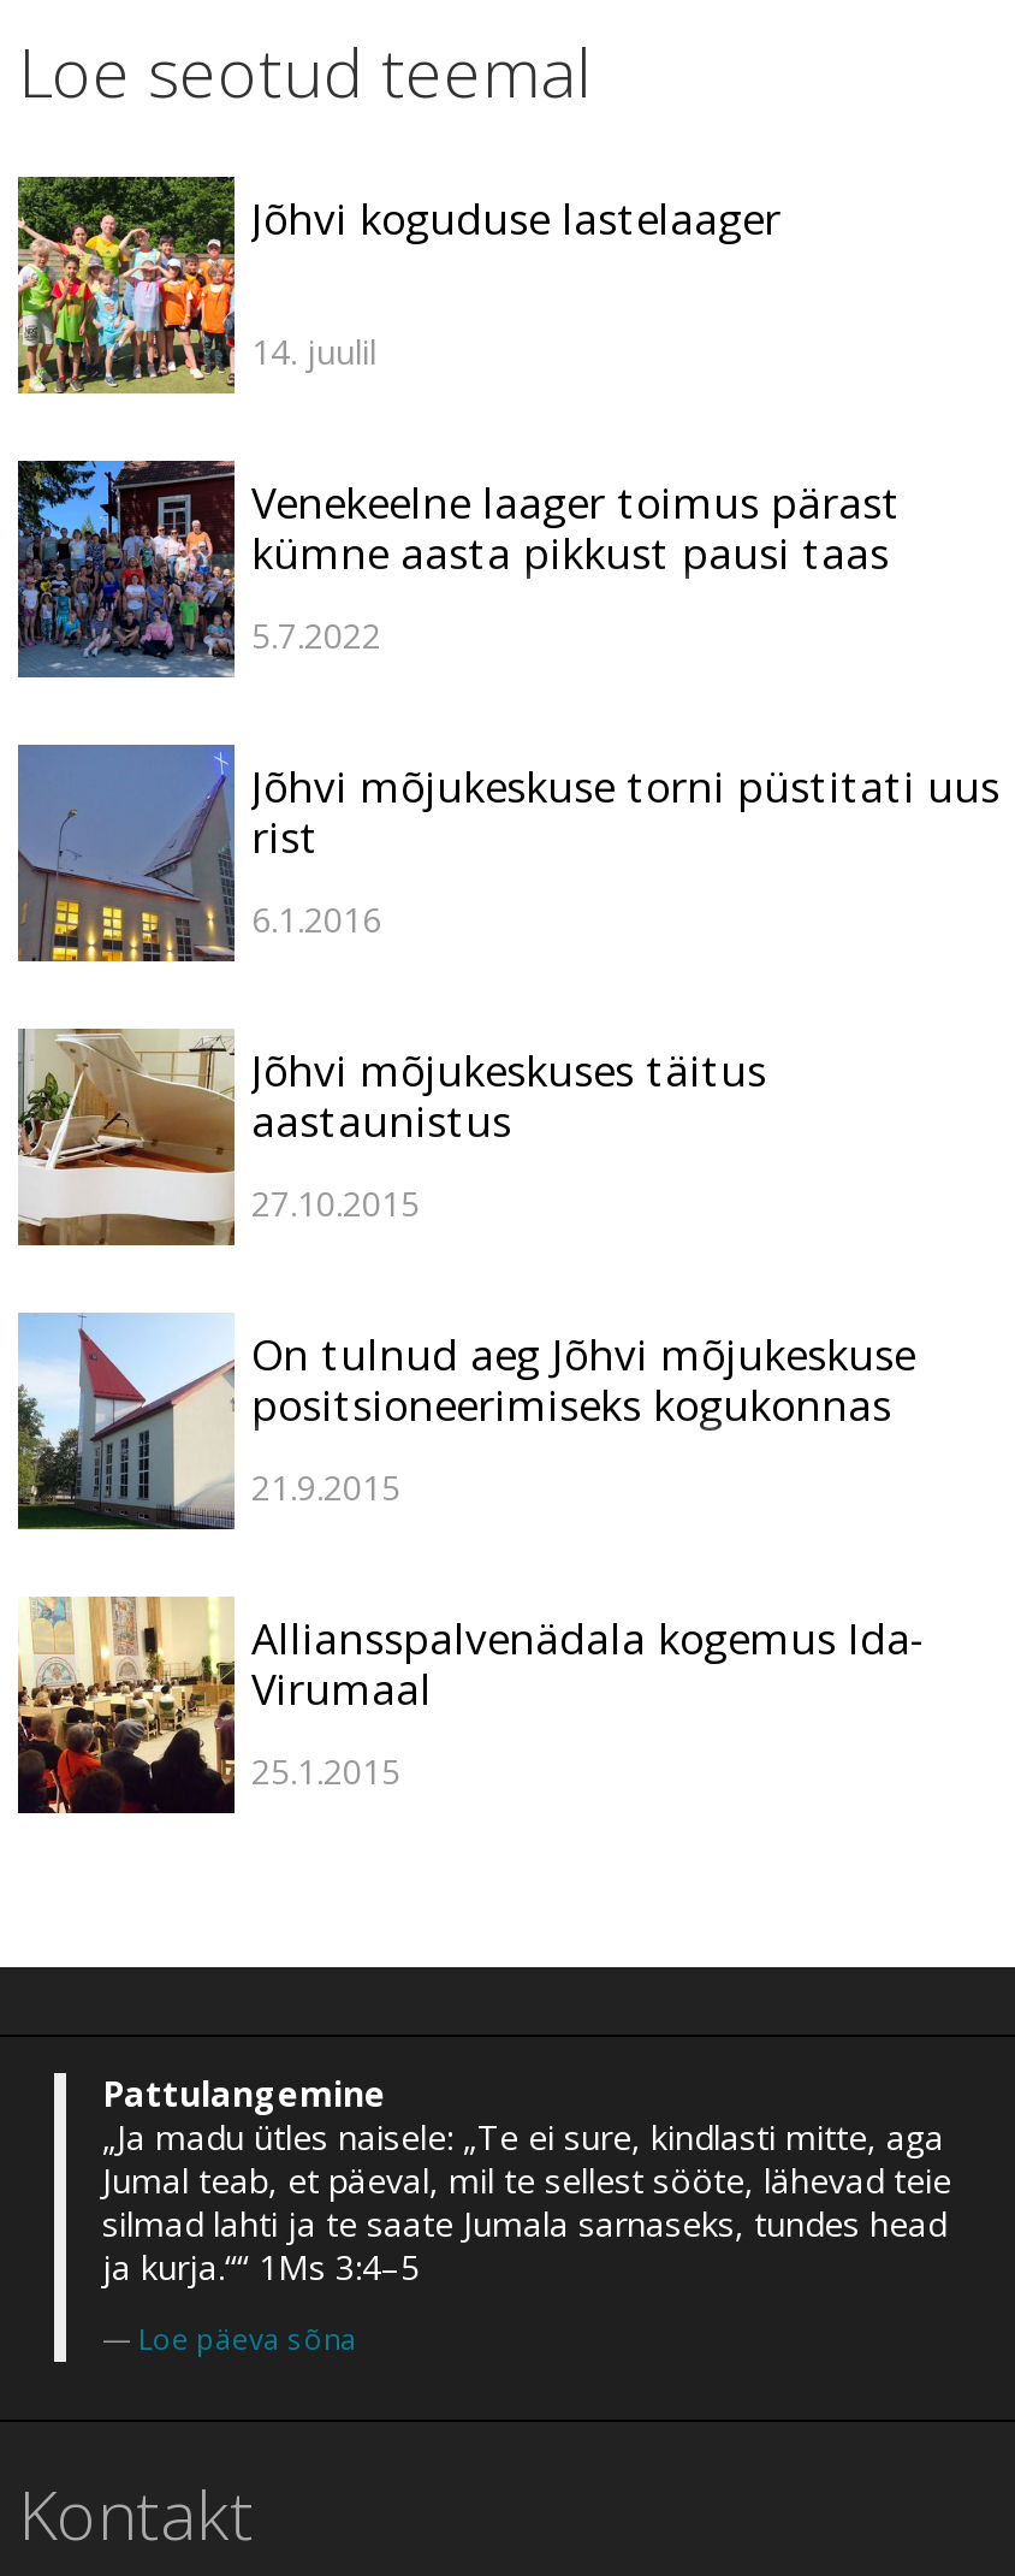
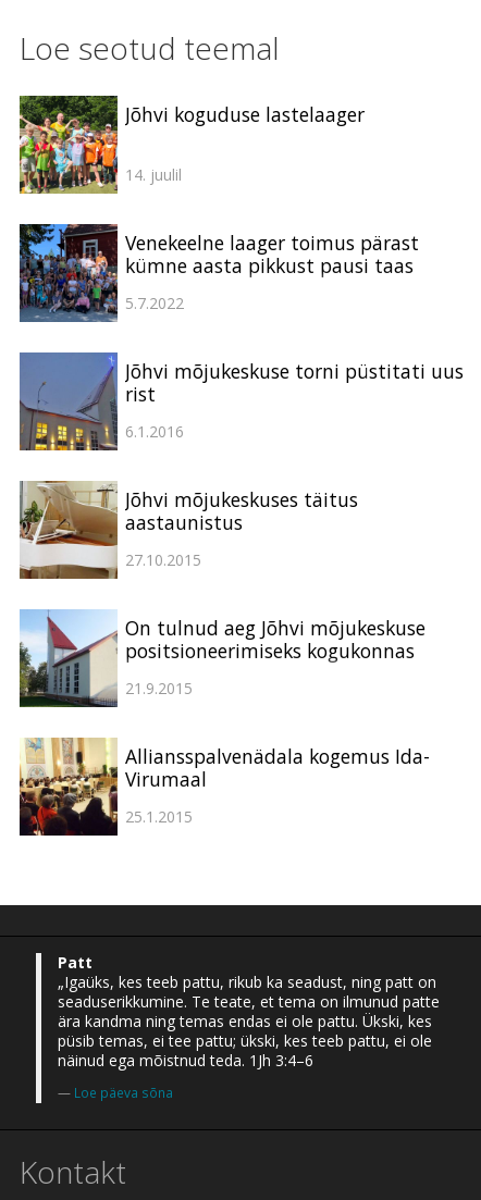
[102,2070,951,2289] Pattulangemine | „Ja madu ütles naisele: „Te ei sure, kindlasti mitte, aga | Jumal teab, et päeval, mil te sellest sööte, lähevad teie | silmad lahti ja te saate Jumala sarnaseks, tundes head | ja kurja.““ 1Ms 3:4–5 -> [58,952,440,1070] Patt | „Igaüks, kes teeb pattu, rikub ka seadust, ning patt on | seaduserikkumine. Te teate, et tema on ilmunud patte | ära kandma ning temas endas ei ole pattu. Ükski, kes | püsib temas, ei tee pattu; ükski, kes teeb pattu, ei ole | näinud ega mõistnud teda. 1Jh 3:4–6

